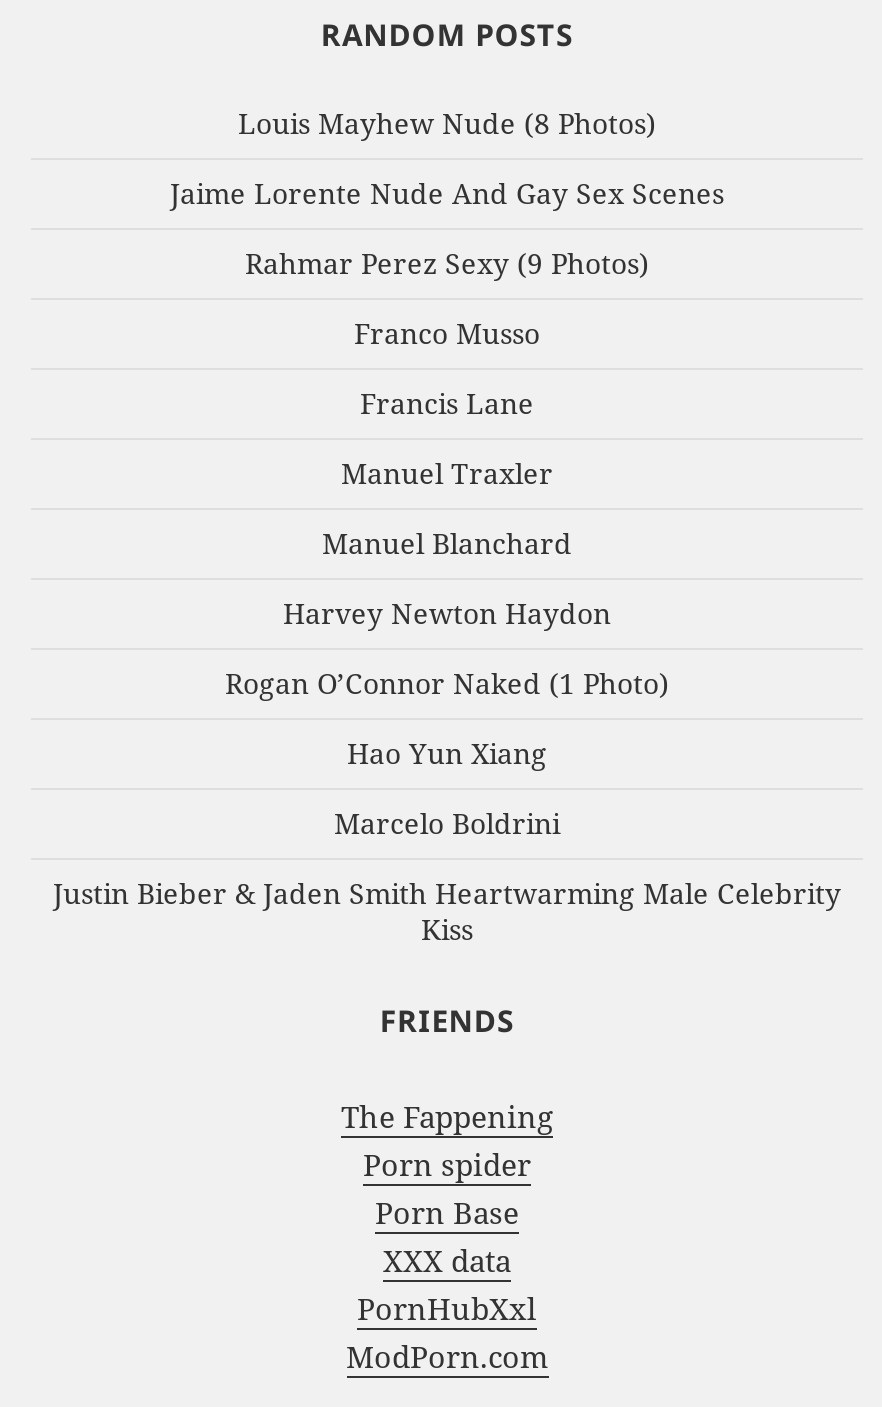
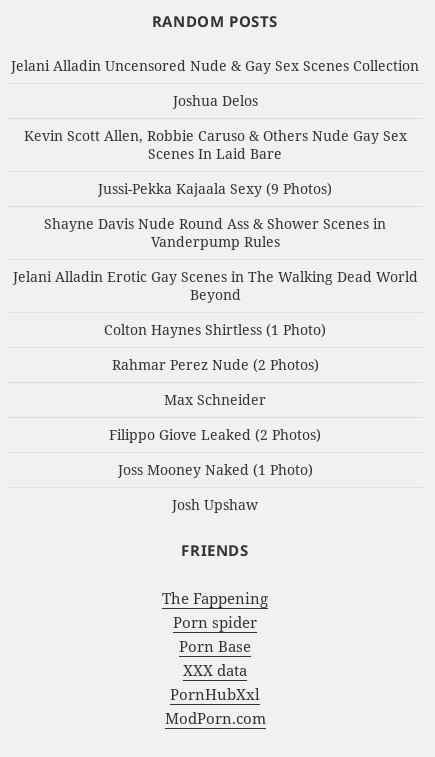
[238,104,656,142] Louis Mayhew Nude (8 Photos) -> [11,56,419,75] Jelani Alladin Uncensored Nude & Gay Sex Scenes Collection
[170,174,724,212] Jaime Lorente Nude And Gay Sex Scenes -> [172,91,257,110] Joshua Delos
[245,244,649,282] Rahmar Perez Sexy (9 Photos) -> [23,126,406,163] Kevin Scott Allen, Robbie Caruso & Others Nude Gay Sex | Scenes In Laid Bare
[354,314,540,352] Franco Musso -> [98,179,332,198] Jussi-Pekka Kajaala Sexy (9 Photos)
[360,384,534,422] Francis Lane -> [44,214,386,251] Shayne Davis Nude Round Ass & Shower Scenes in | Vanderpump Rules
[341,454,553,492] Manuel Traxler -> [12,267,417,304] Jelani Alladin Erotic Gay Scenes in The Walking Dead World | Beyond
[322,524,572,562] Manuel Blanchard -> [104,320,326,339] Colton Haynes Shirtless (1 Photo)
[283,594,611,632] Harvey Newton Haydon -> [111,355,318,374] Rahmar Perez Nude (2 Photos)
[225,664,669,702] Rogan O’Connor Naked (1 Photo) -> [164,390,266,409] Max Schneider
[347,734,547,772] Hao Yun Xiang -> [109,425,321,444] Filippo Giove Leaked (2 Photos)
[334,804,560,842] Marcelo Boldrini -> [117,460,312,479] Joss Mooney Naked (1 Photo)
[53,874,841,948] Justin Bieber & Jaden Smith Heartwarming Male Celebrity | Kiss -> [172,495,258,514] Josh Upshaw

